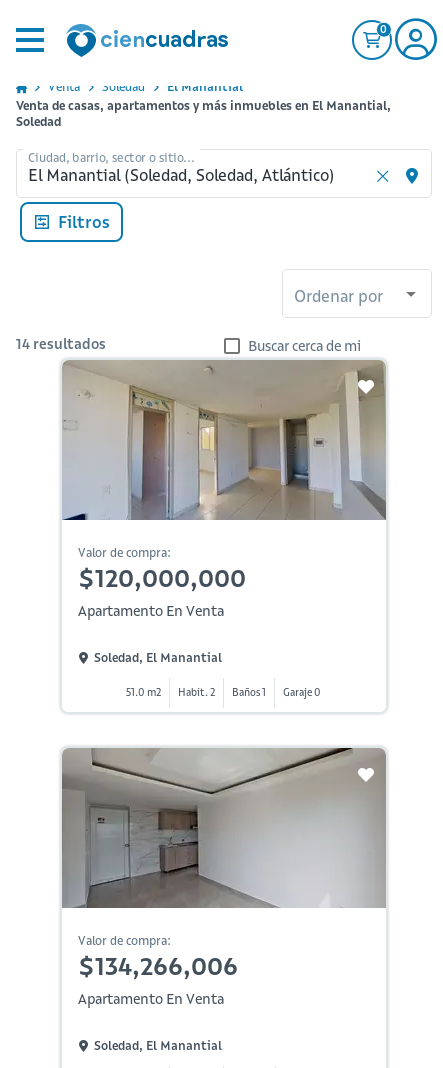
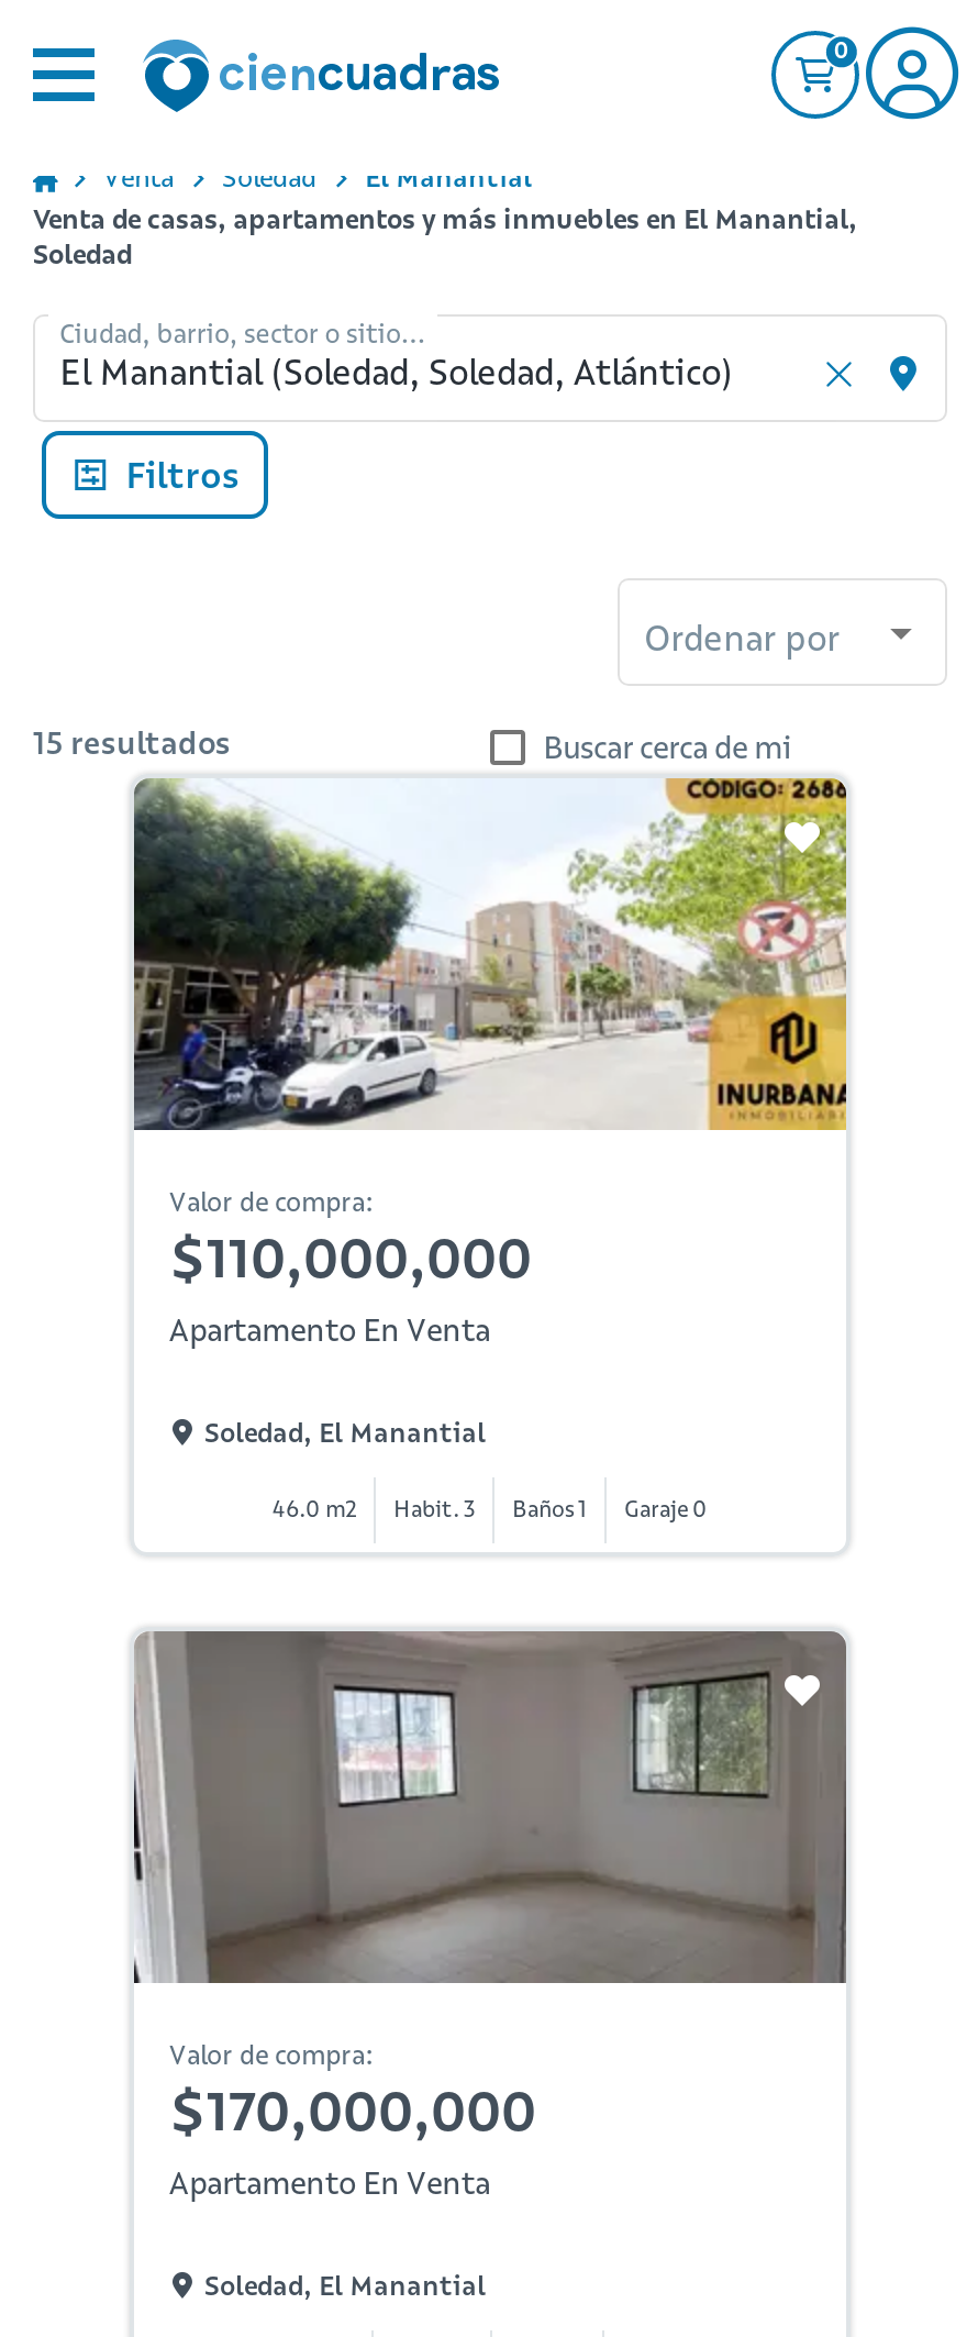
[16,335,106,353] 14 resultados -> [33,724,231,764] 15 resultados
[62,359,387,521] [image] -> [132,778,848,1132] [image]
[78,563,246,593] $120,000,000 -> [169,1224,532,1290] $110,000,000
[126,686,161,699] 51.0 m2 -> [272,1495,356,1523] 46.0 m2
[178,686,215,699] Habit. 2 -> [393,1495,474,1523] Habit. 3
[61,747,386,908] [image] -> [134,1631,846,1983] [image]
[78,951,238,981] $134,266,006 -> [169,2077,536,2143] $170,000,000

